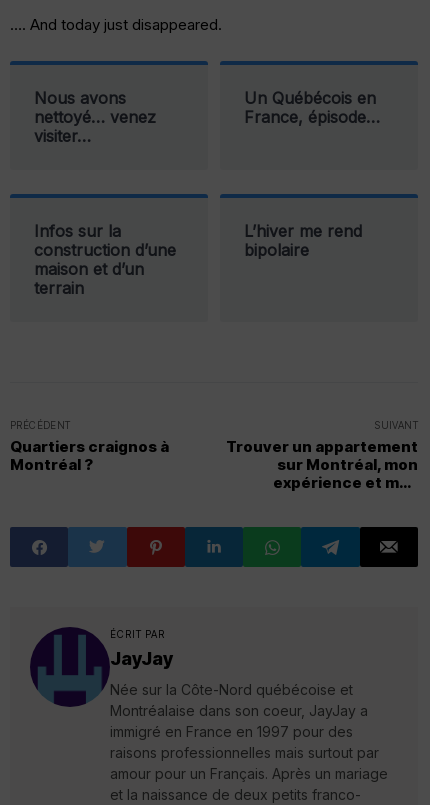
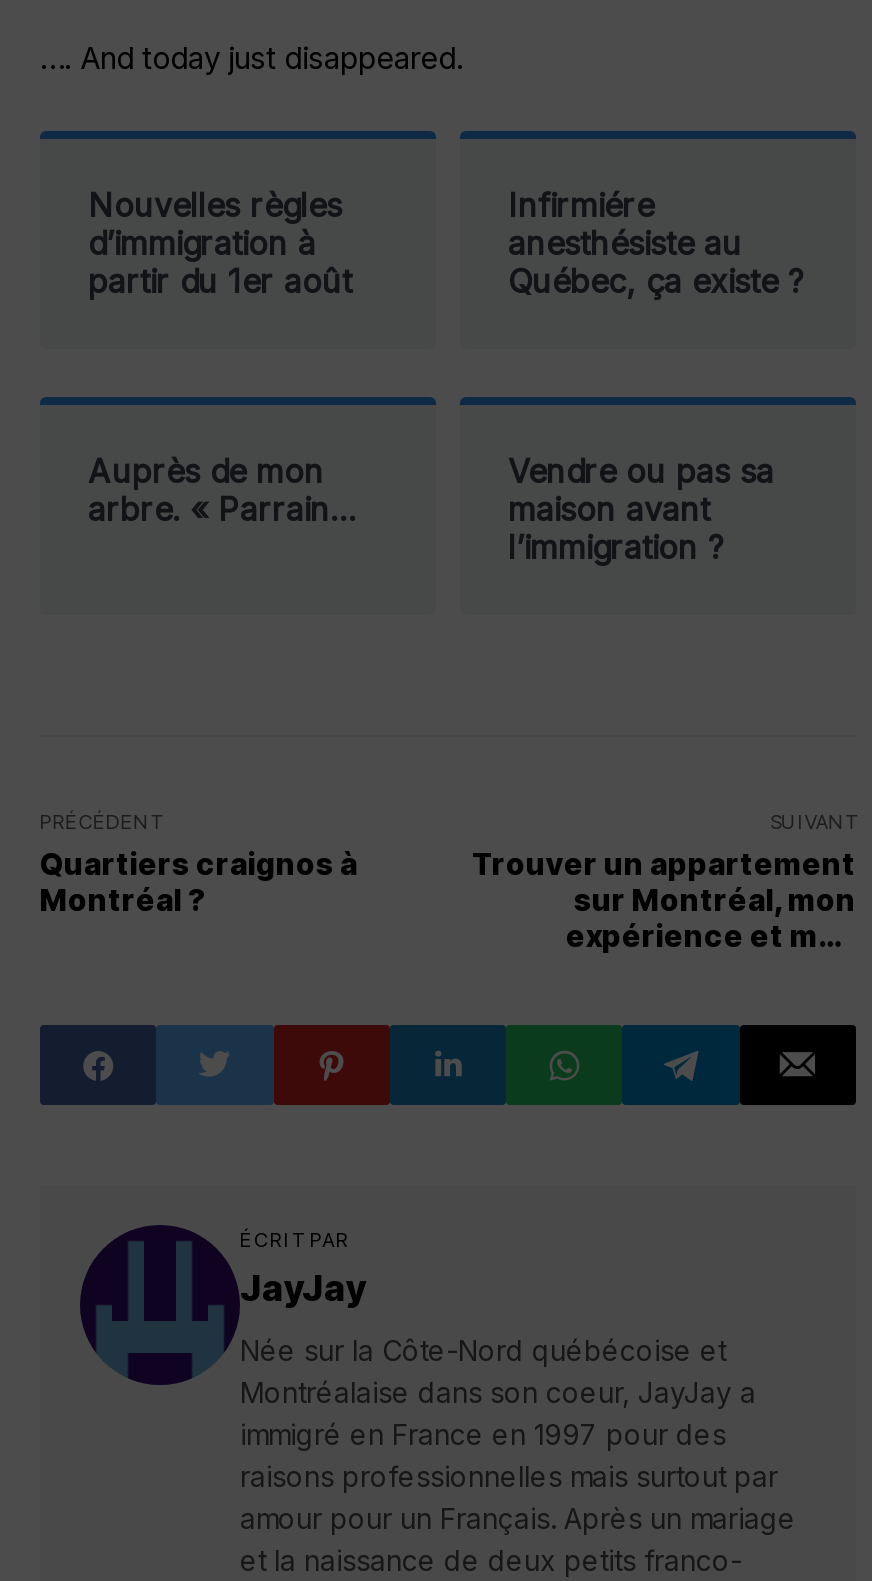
[34,88,156,146] Nous avons | nettoyé… venez | visiter… -> [88,185,352,301] Nouvelles règles | d’immigration à | partir du 1er août
[244,88,380,127] Un Québécois en | France, épisode… -> [508,185,806,301] Infirmiére | anesthésiste au | Québec, ça existe ?
[34,221,176,298] Infos sur la | construction d’une | maison et d’un | terrain -> [88,451,358,529] Auprès de mon | arbre. « Parrain…
[244,221,362,260] L’hiver me rend | bipolaire -> [508,451,774,567] Vendre ou pas sa | maison avant | l’immigration ?

